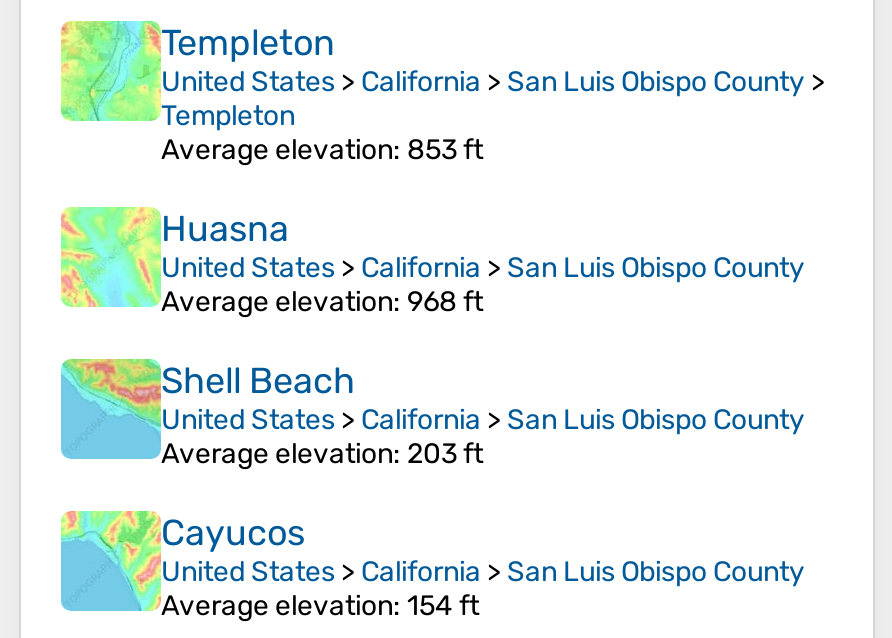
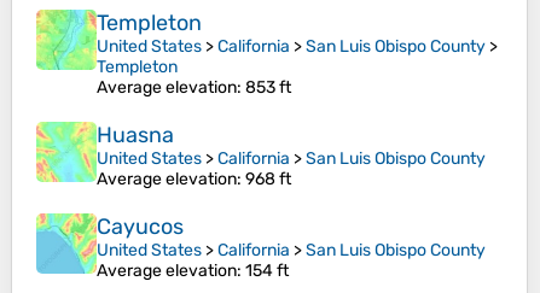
[59,357,805,471] [image] | Shell Beach | United States > California > San Luis Obispo County | Average elevation: 203 ft -> none

